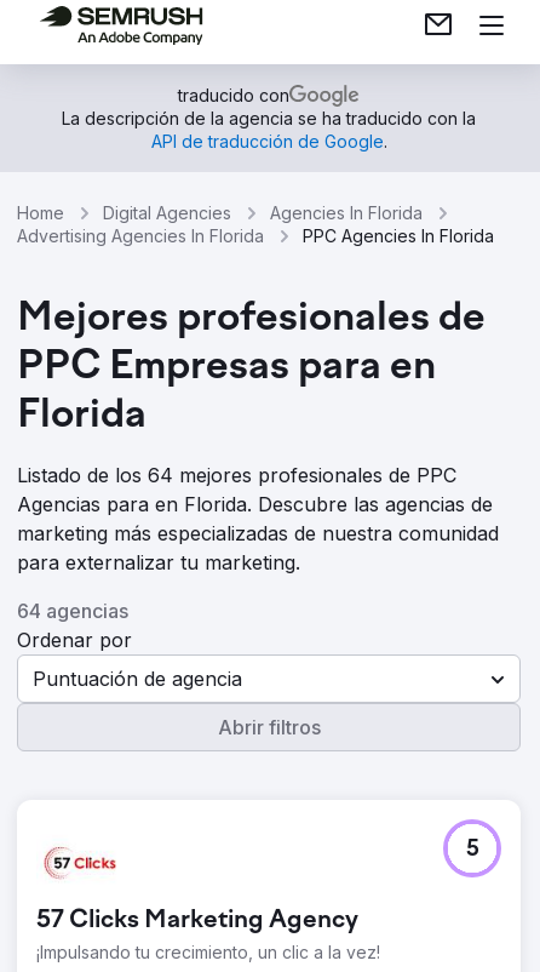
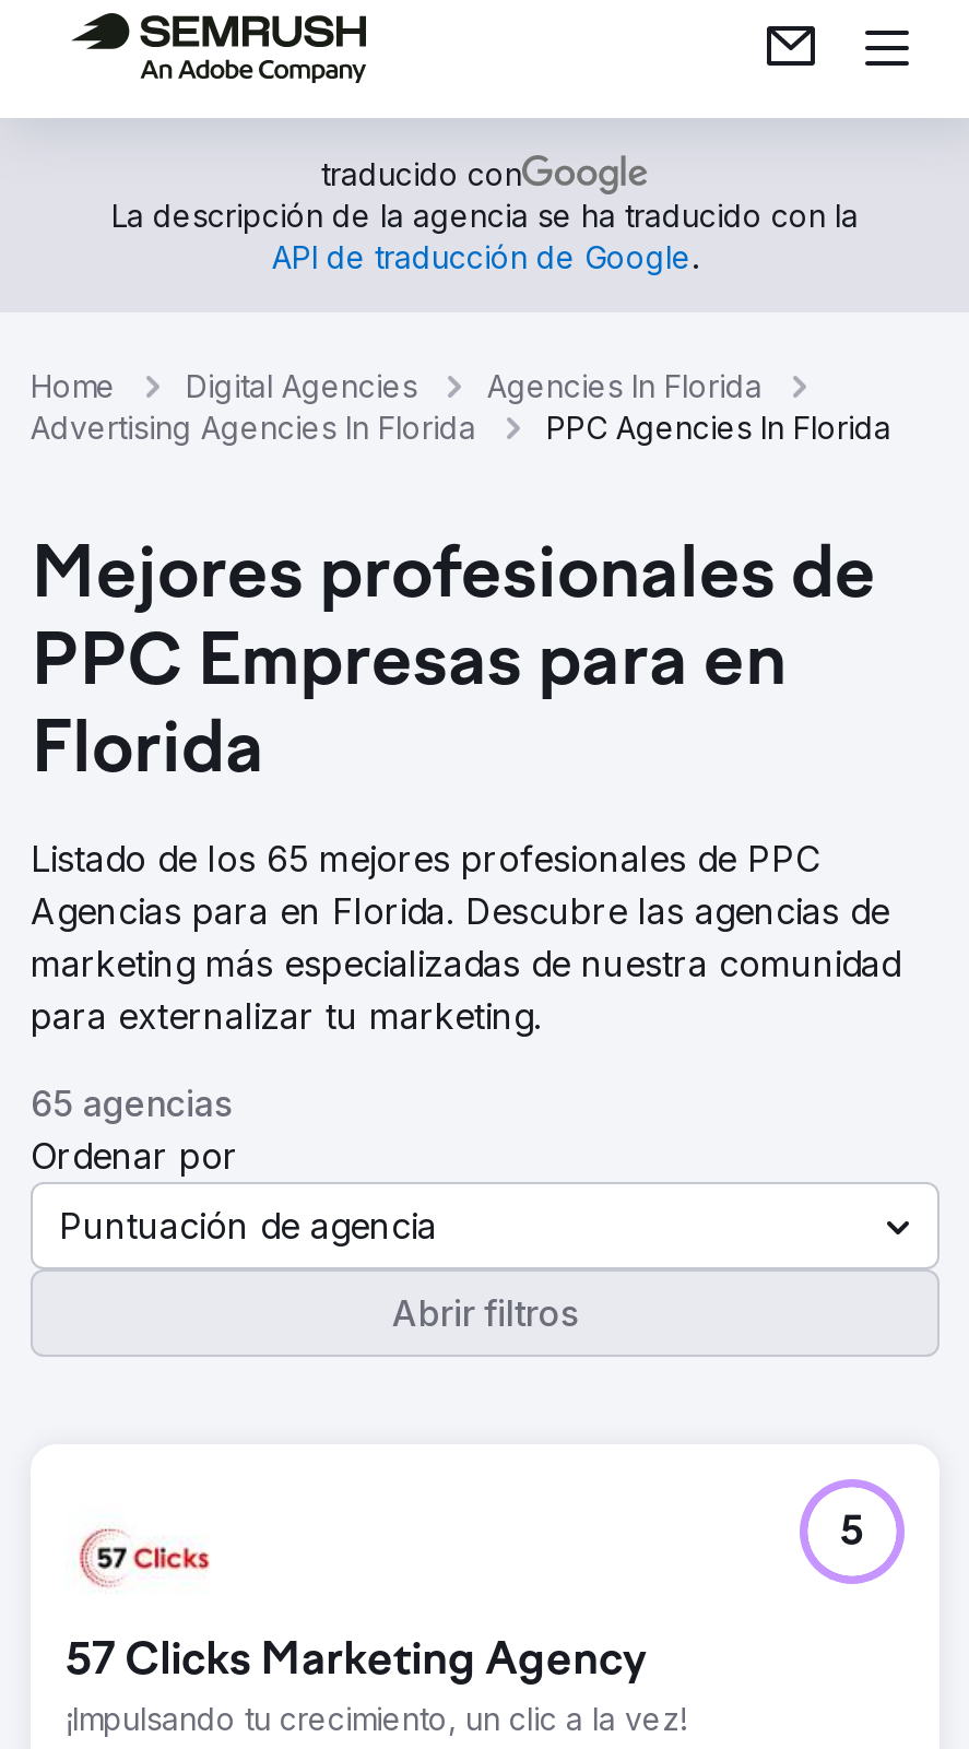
[17,463,456,487] Listado de los 64 mejores profesionales de PPC -> [31,837,819,881] Listado de los 65 mejores profesionales de PPC
[17,599,128,623] 64 agencias -> [31,1082,232,1125] 65 agencias

